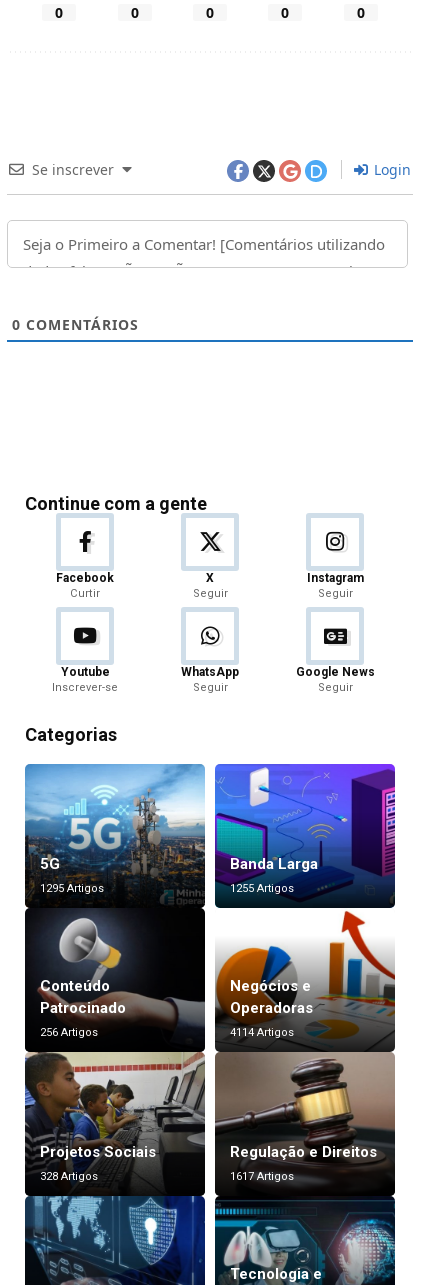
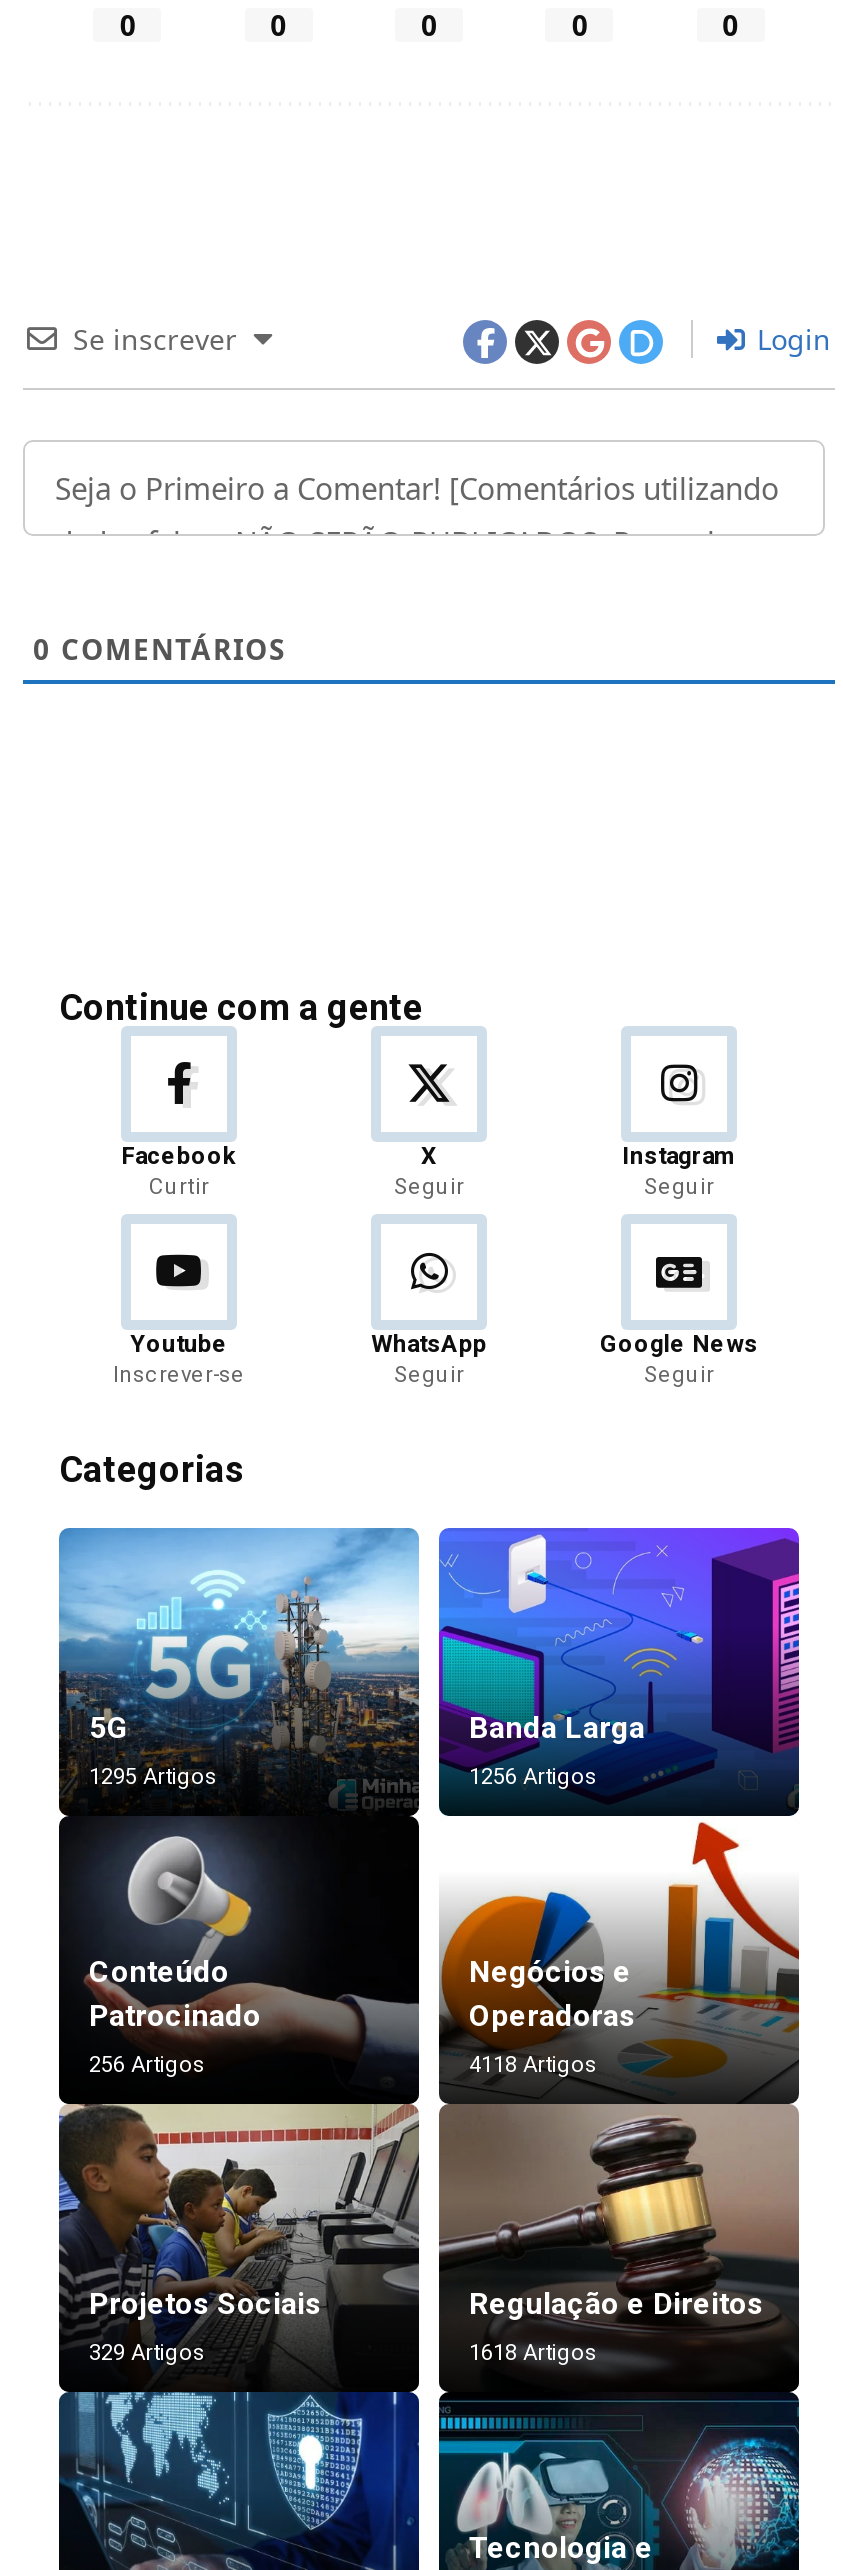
[230,882,294,895] 1255 Artigos -> [469,1764,597,1790] 1256 Artigos
[230,1026,294,1039] 4114 Artigos -> [469,2052,597,2078] 4118 Artigos
[40,1170,98,1183] 328 Artigos -> [89,2340,205,2366] 329 Artigos
[230,1170,294,1183] 1617 Artigos -> [469,2340,597,2366] 1618 Artigos

